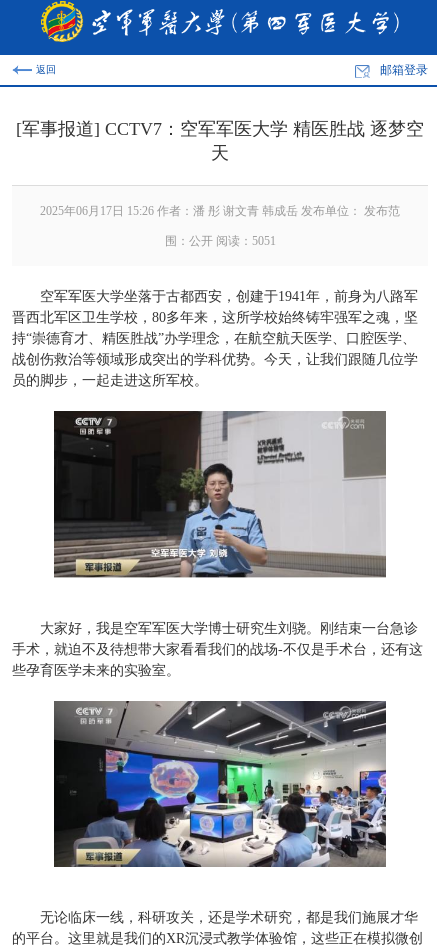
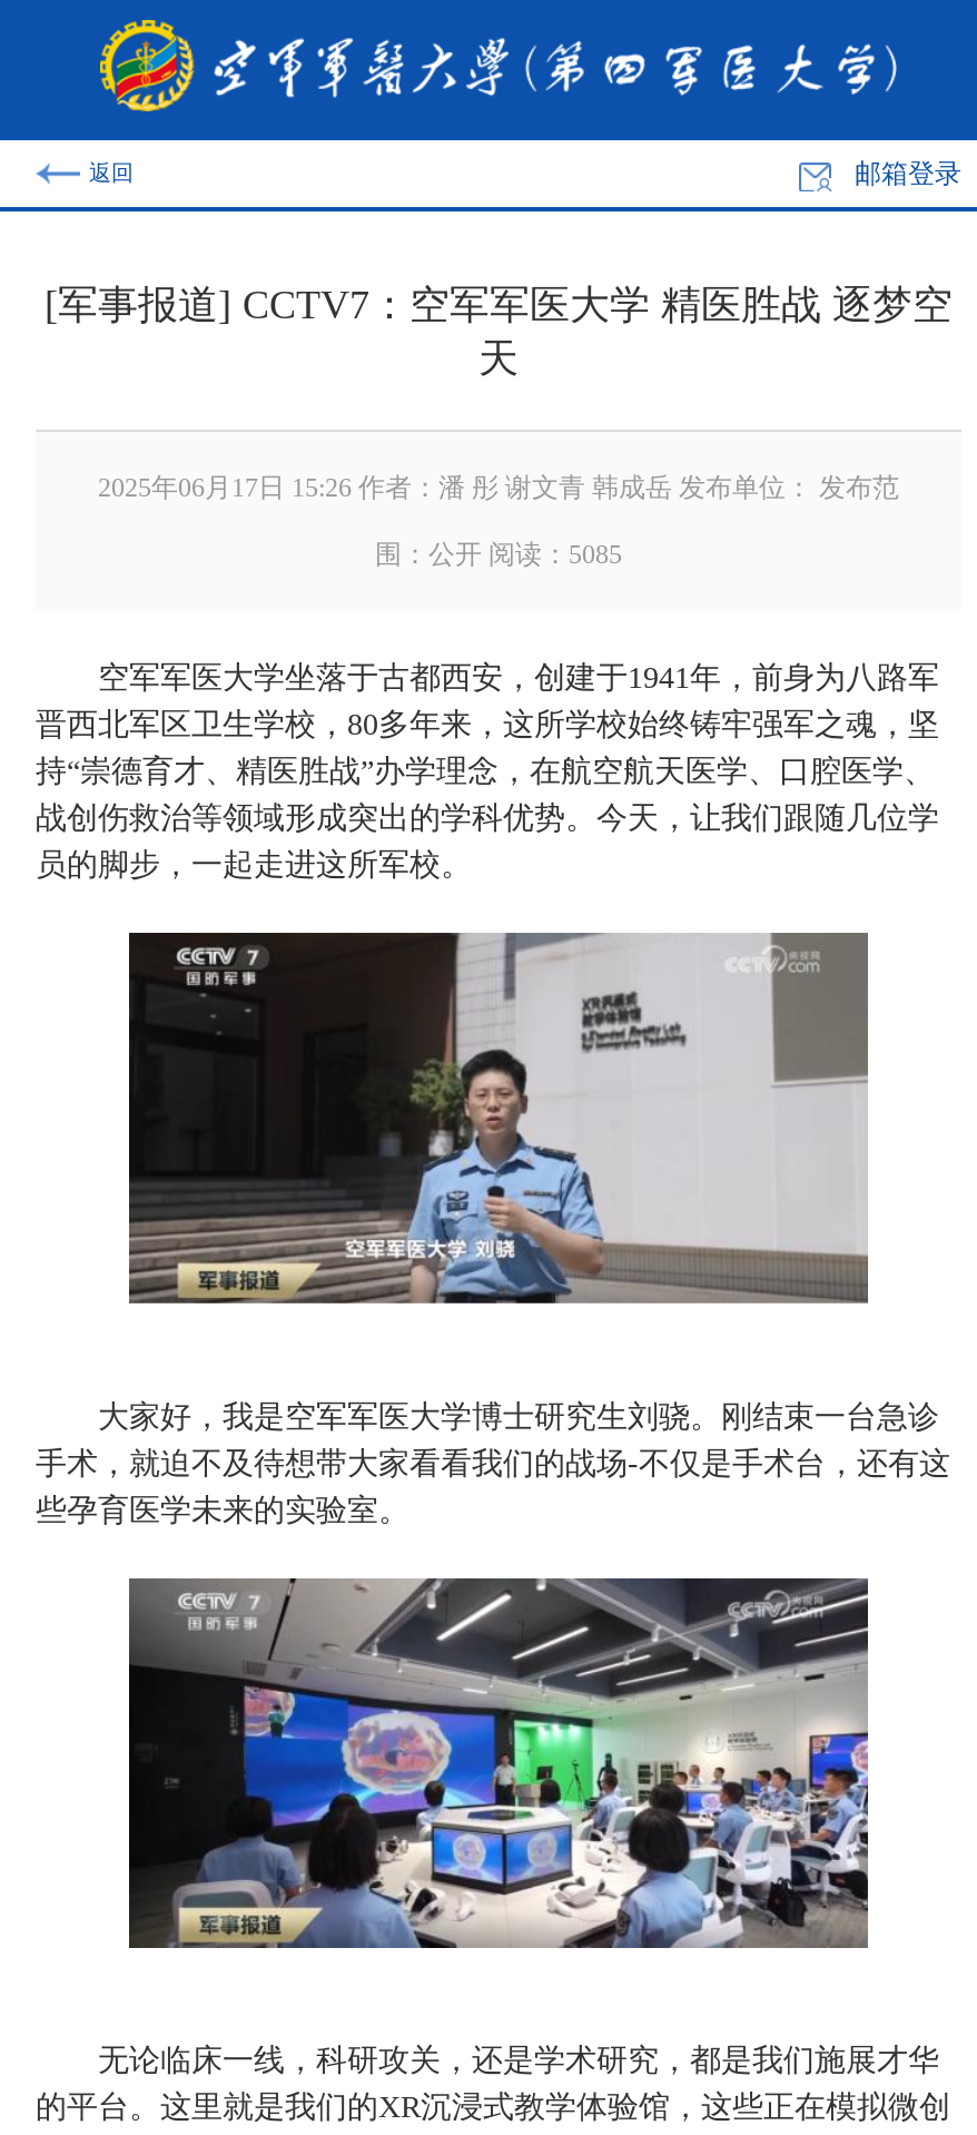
[164,234,275,248] 围：公开 阅读：5051 -> [375,539,622,570] 围：公开 阅读：5085

